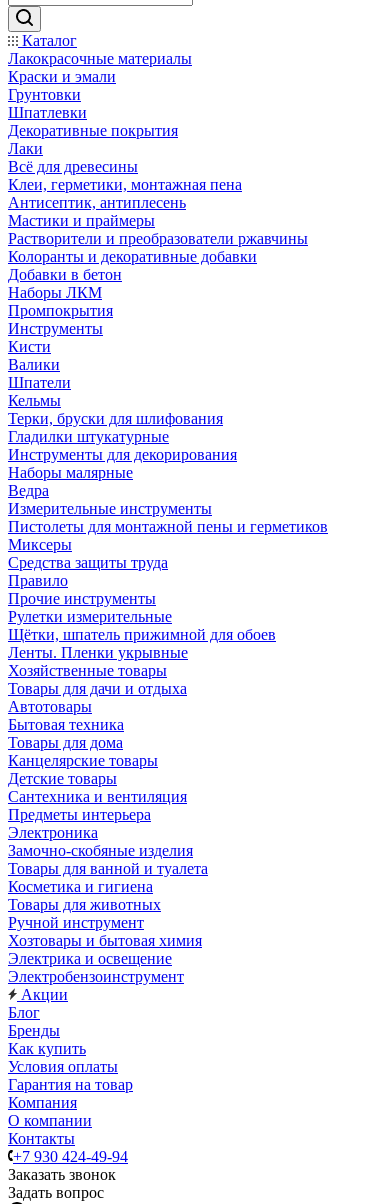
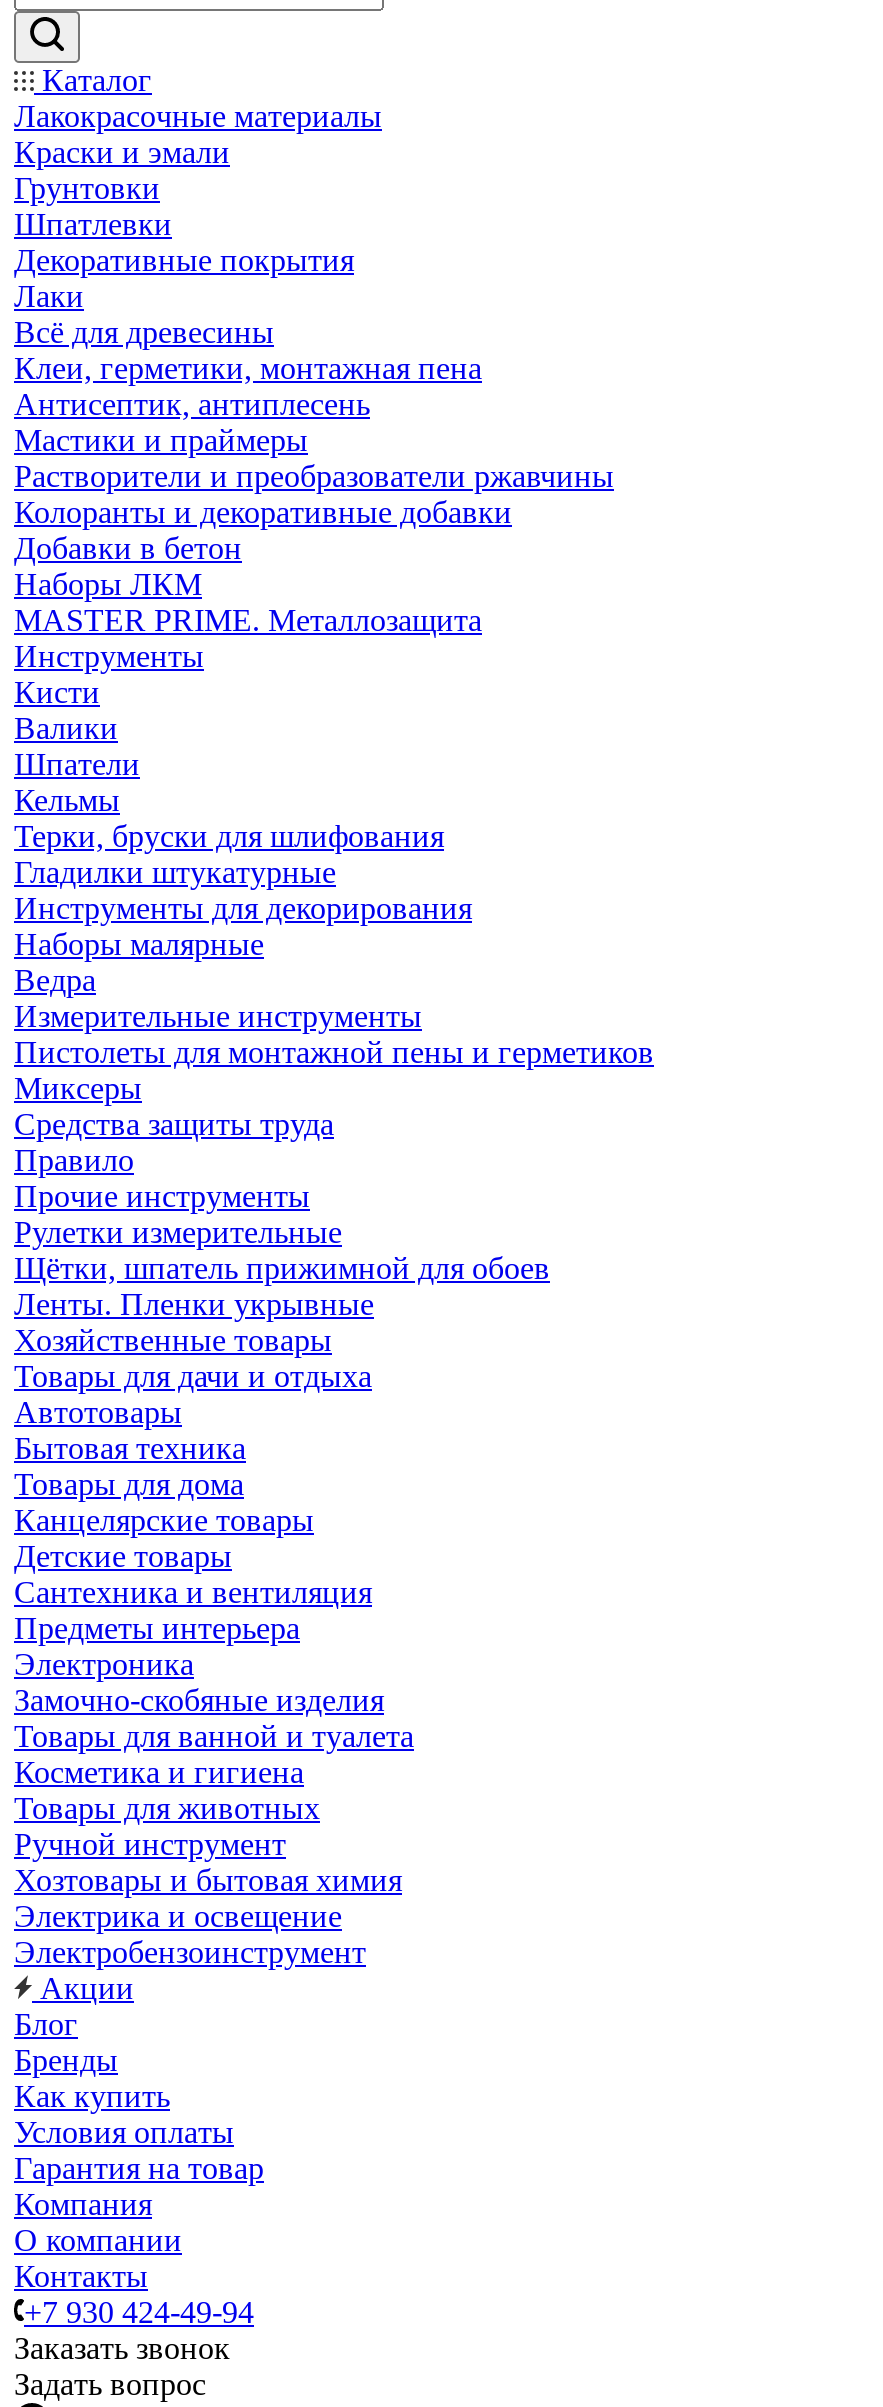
[8,302,113,319] Промпокрытия -> [14,603,482,637] MASTER PRIME. Металлозащита

